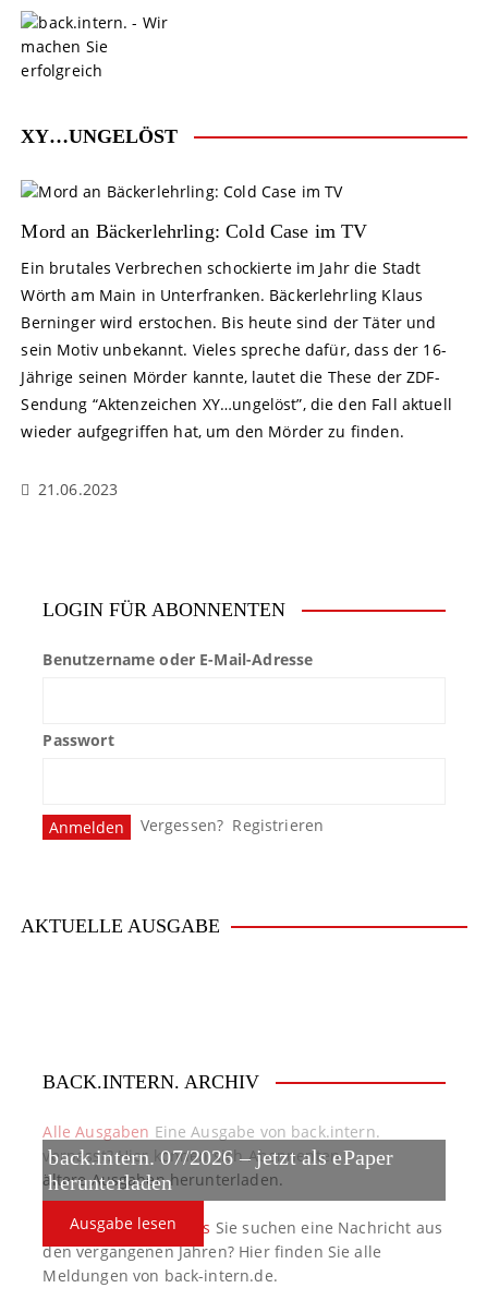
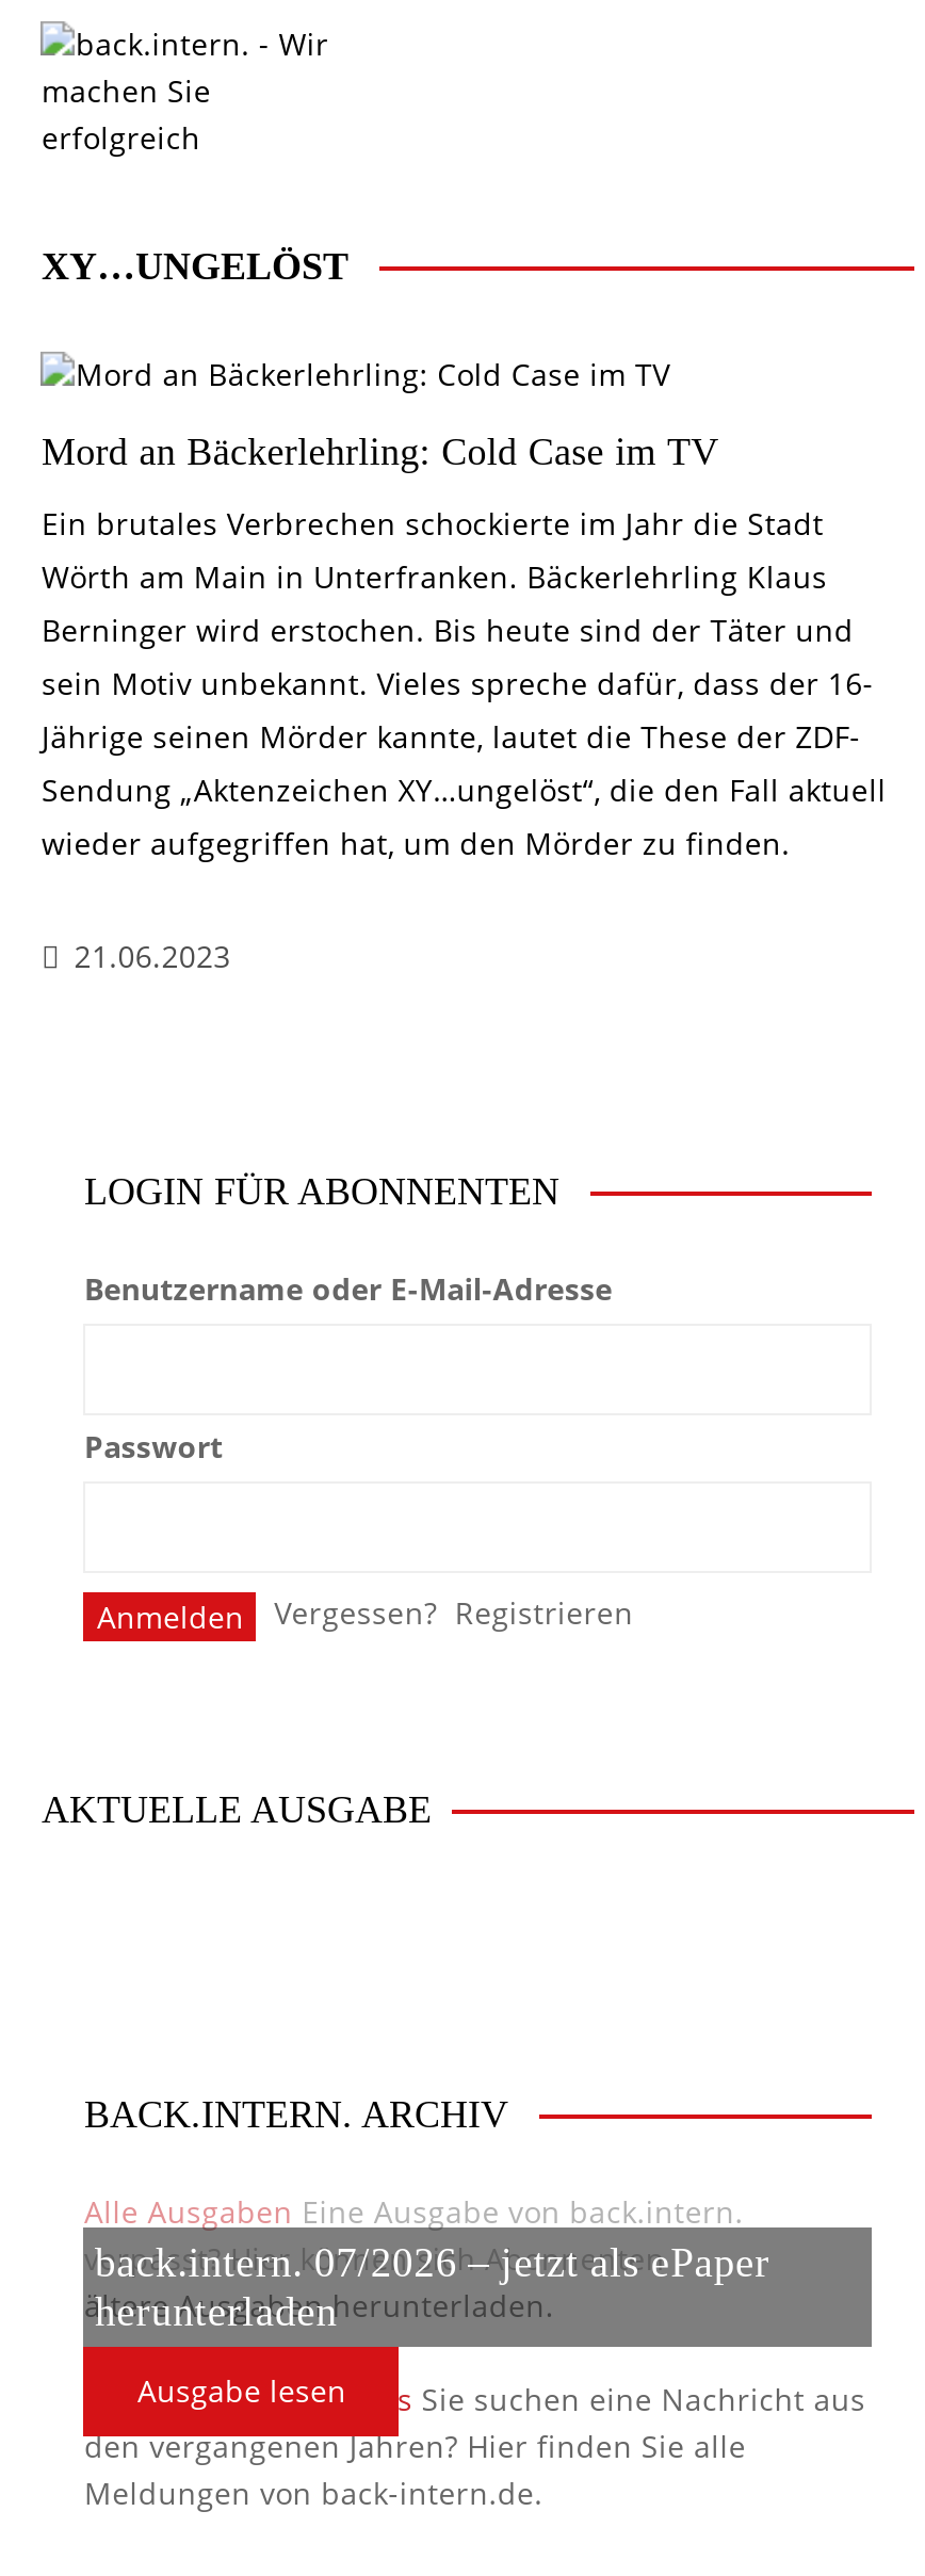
[21,394,452,415] Sendung “Aktenzeichen XY…ungelöst”, die den Fall aktuell -> [42,770,886,810] Sendung „Aktenzeichen XY…ungelöst“, die den Fall aktuell

